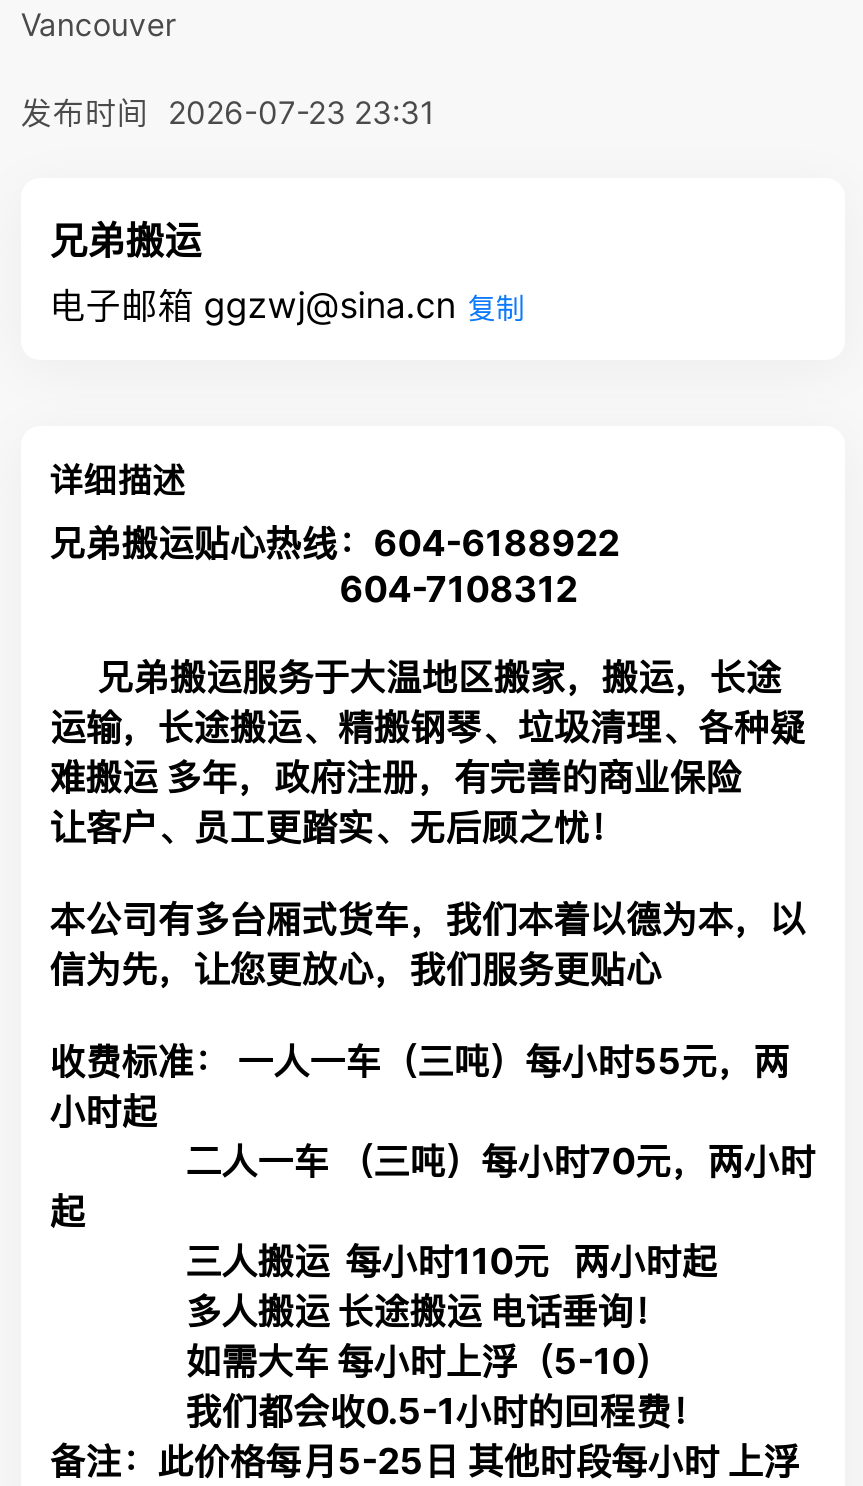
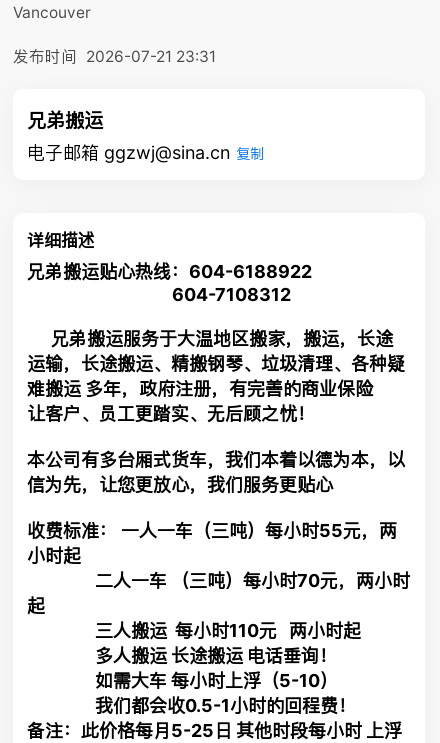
[21,95,434,133] 发布时间 2026-07-23 23:31 -> [13,47,216,66] 发布时间 2026-07-21 23:31

